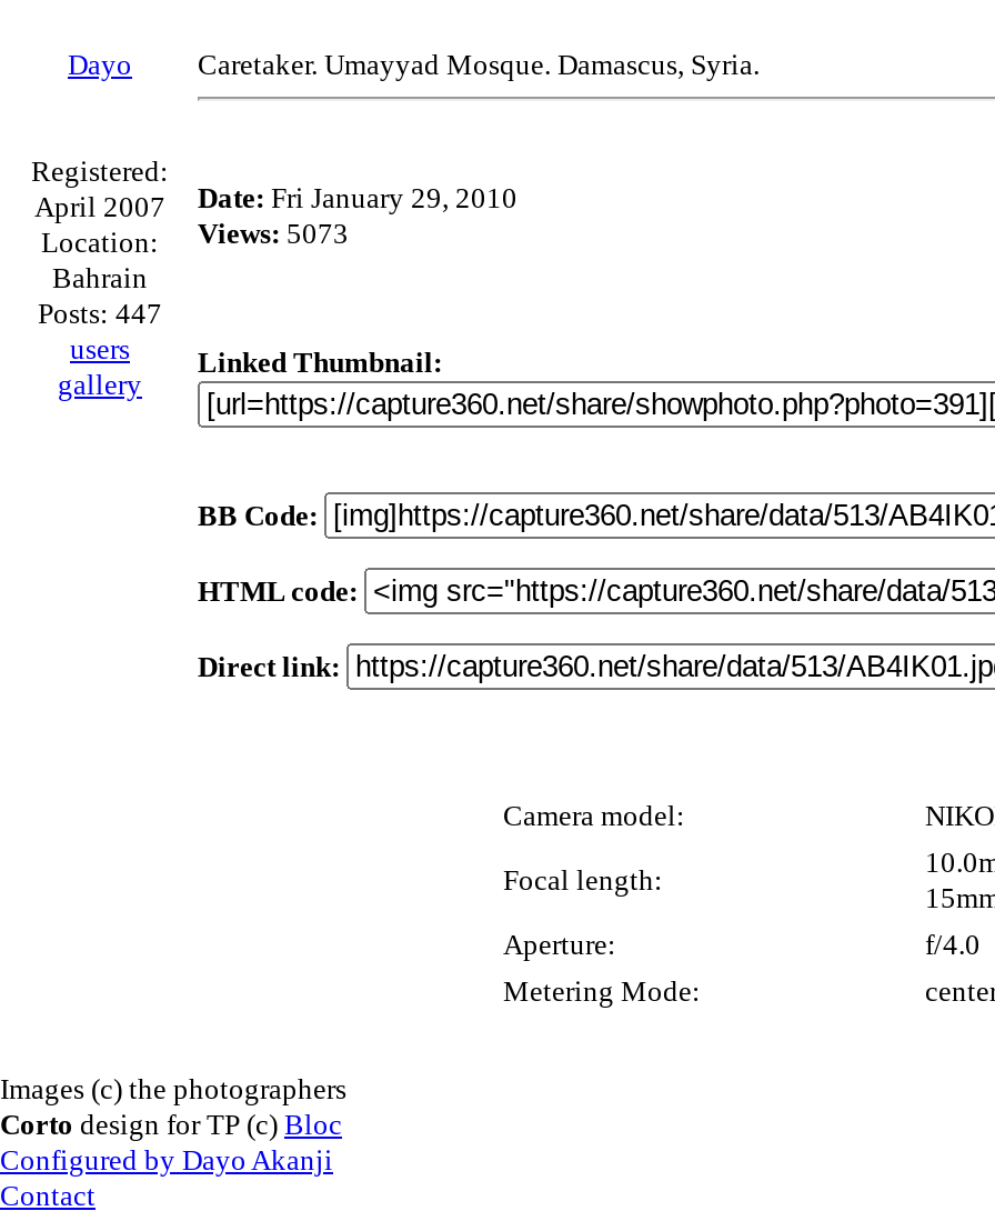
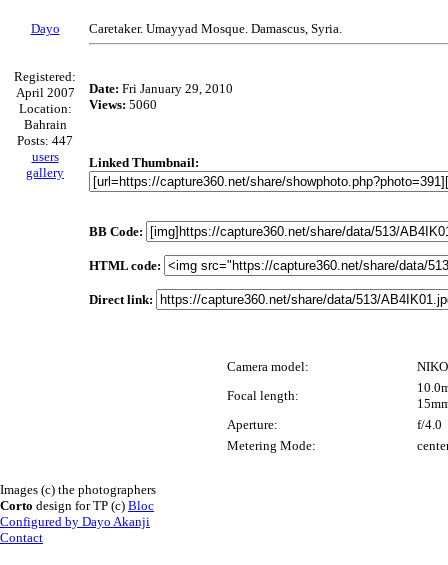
[41,217,349,259] Location: Views: 5073 -> [18,97,157,116] Location: Views: 5060

